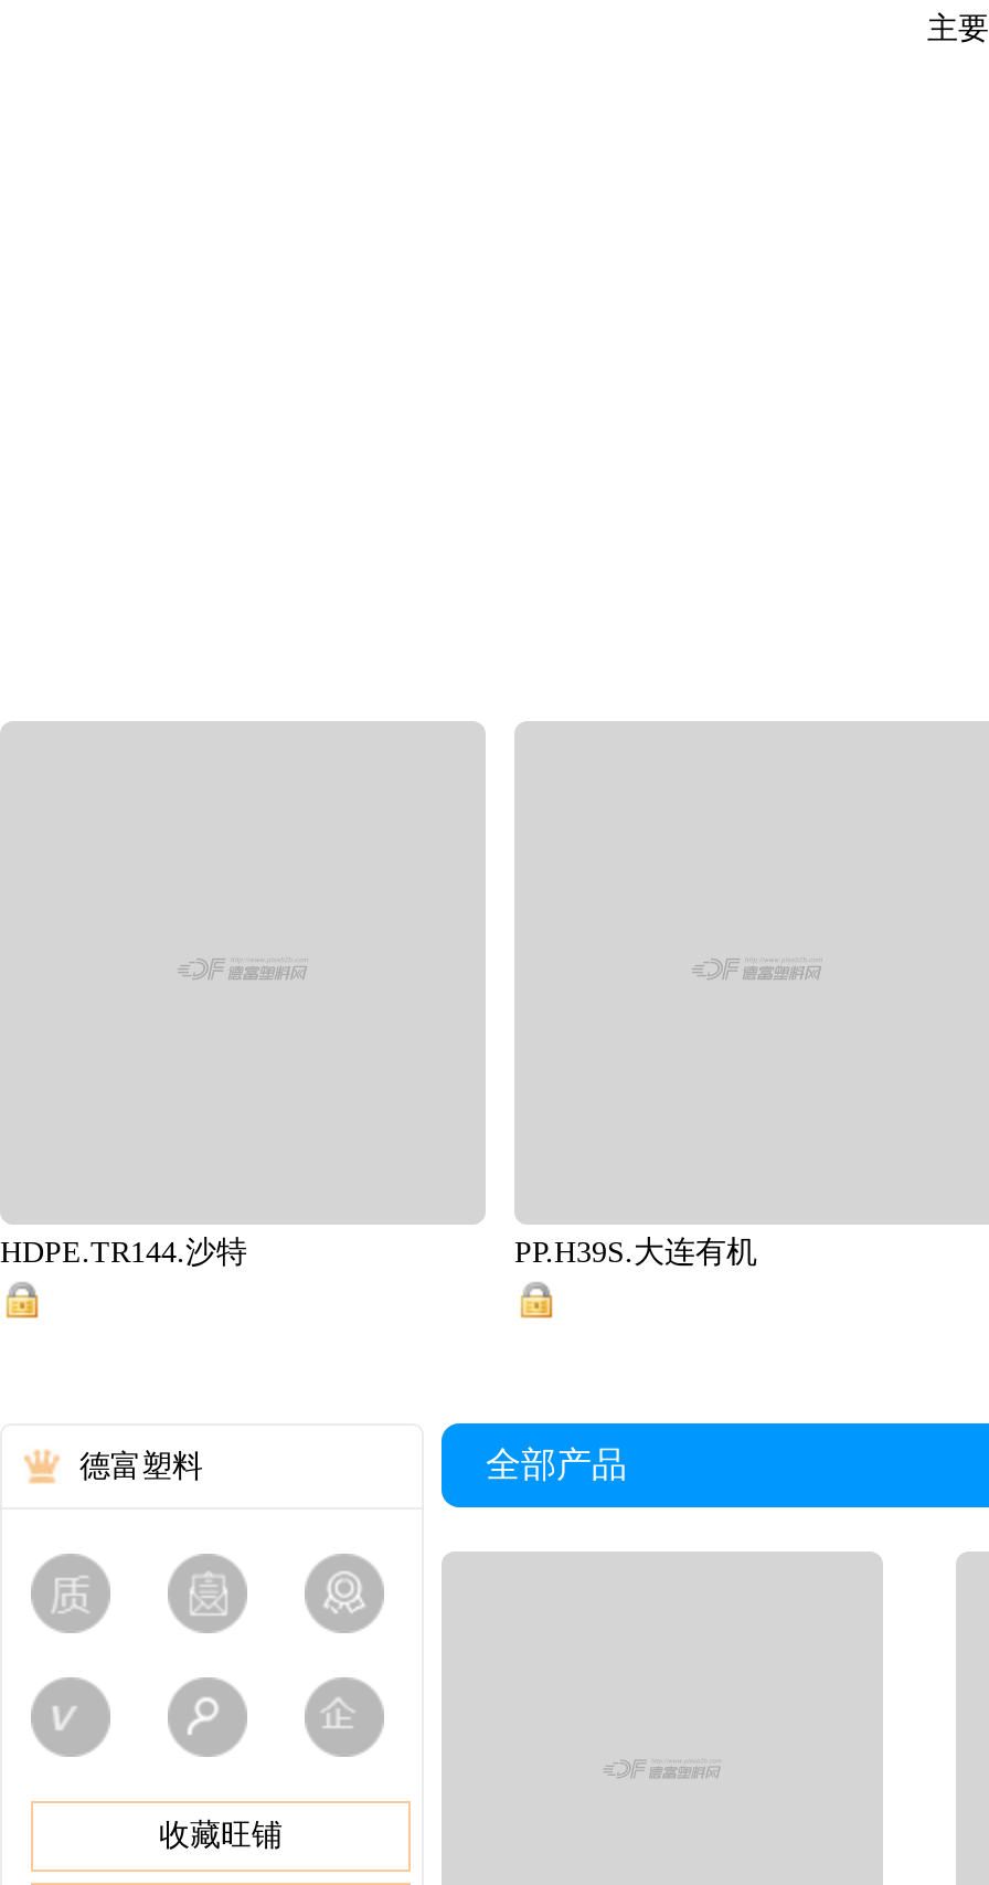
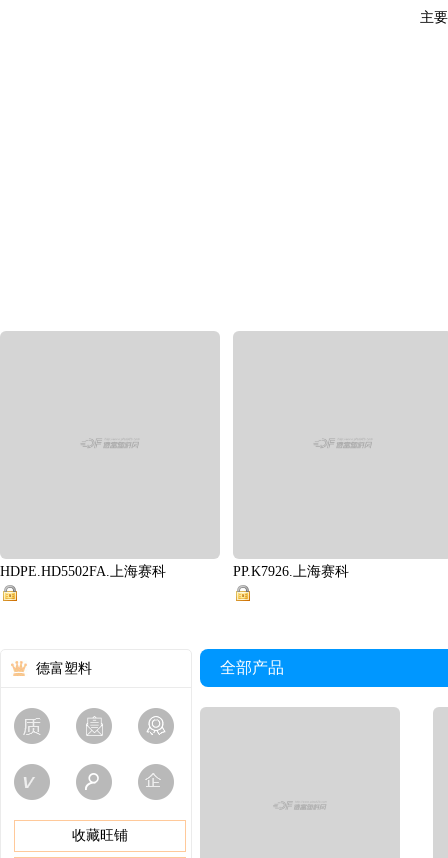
[0,1236,757,1269] HDPE.TR144.沙特 | PP.H39S.大连有机 -> [0,564,349,579] HDPE.HD5502FA.上海赛科 | PP.K7926.上海赛科

